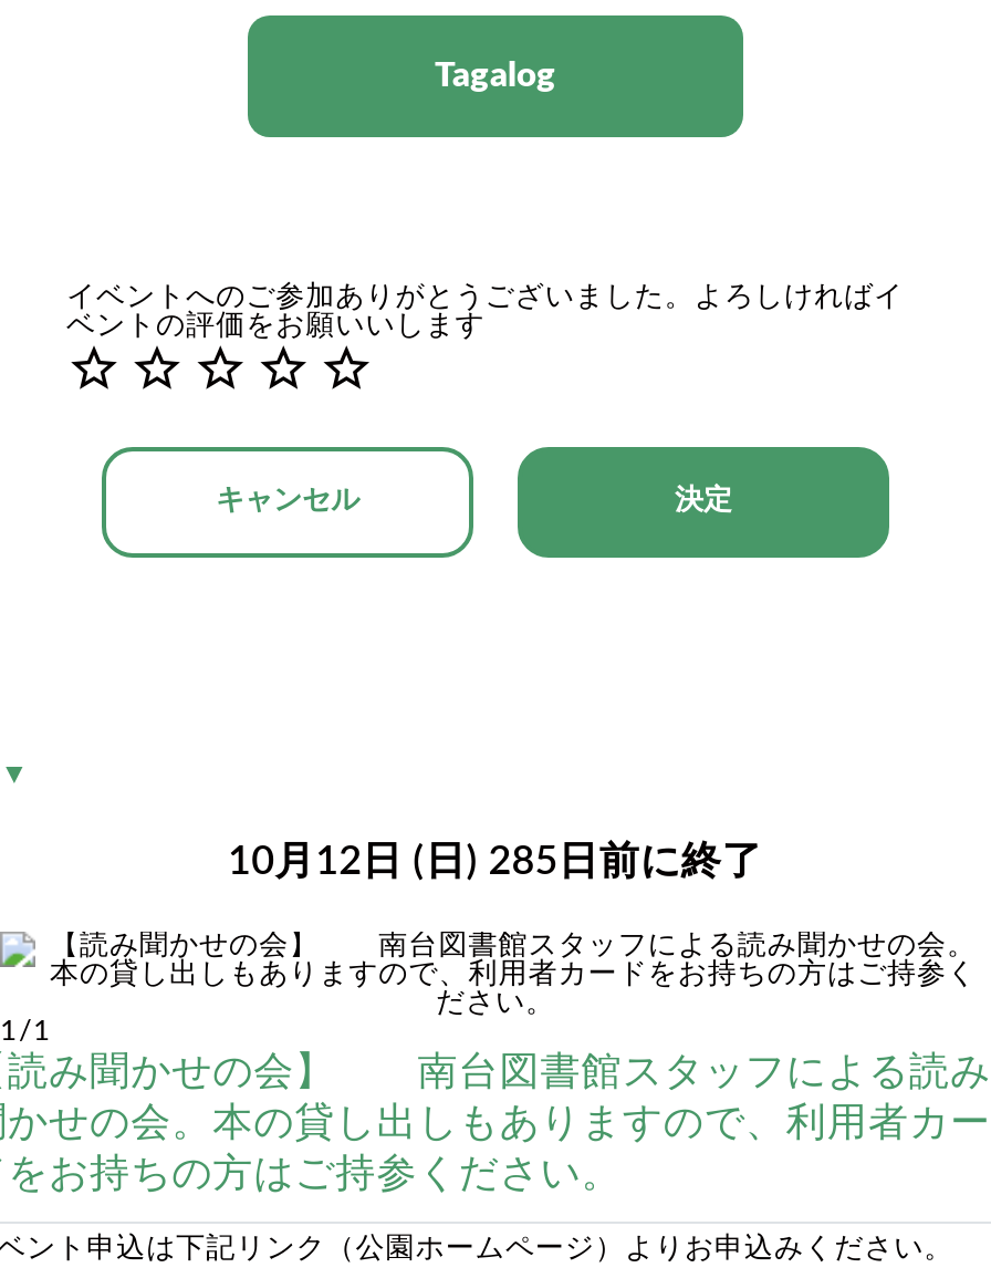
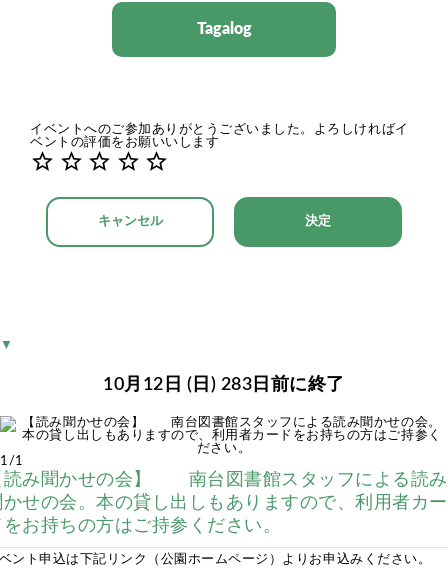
[228,841,763,883] 10月12日 (日) 285日前に終了 -> [103,375,345,394] 10月12日 (日) 283日前に終了

